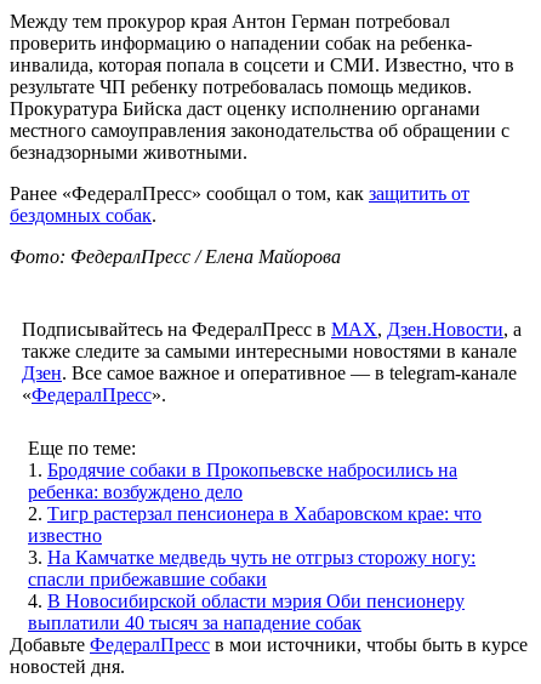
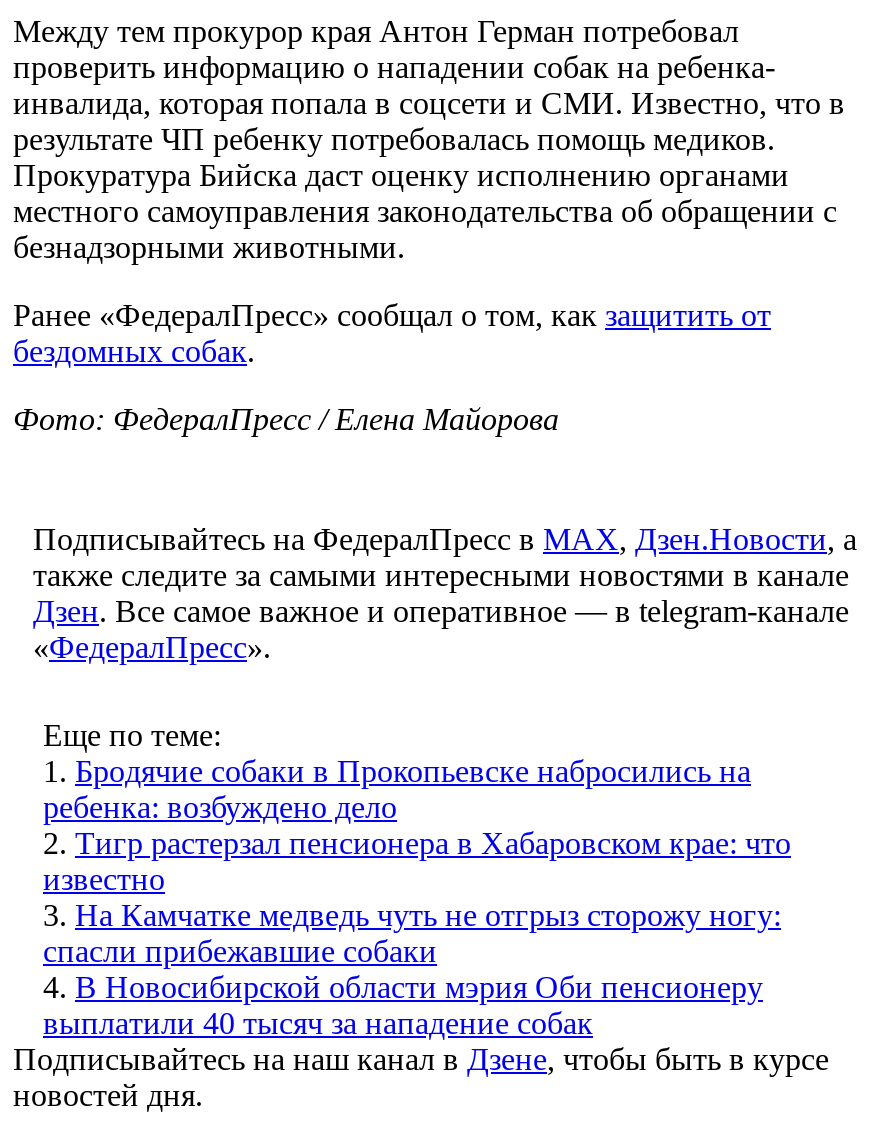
[10,634,528,655] Добавьте ФедералПресс в мои источники, чтобы быть в курсе -> [13,1042,829,1076] Подписывайтесь на наш канал в Дзене, чтобы быть в курсе

